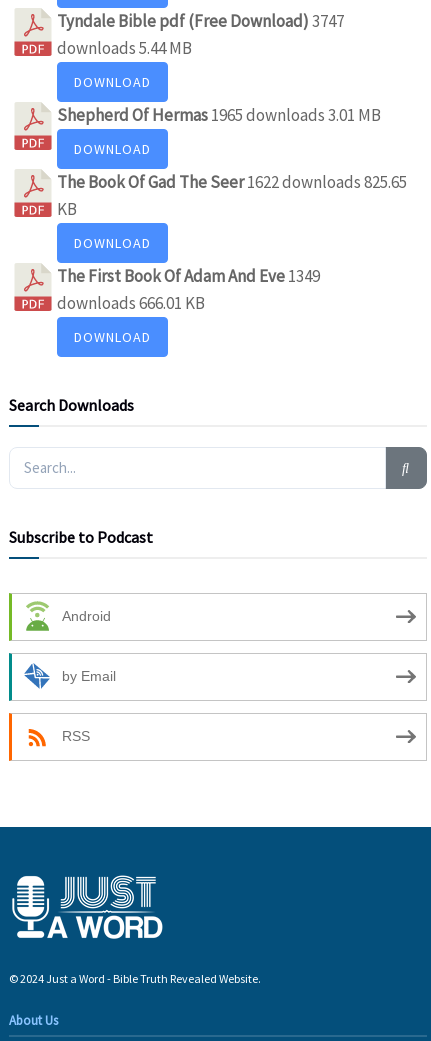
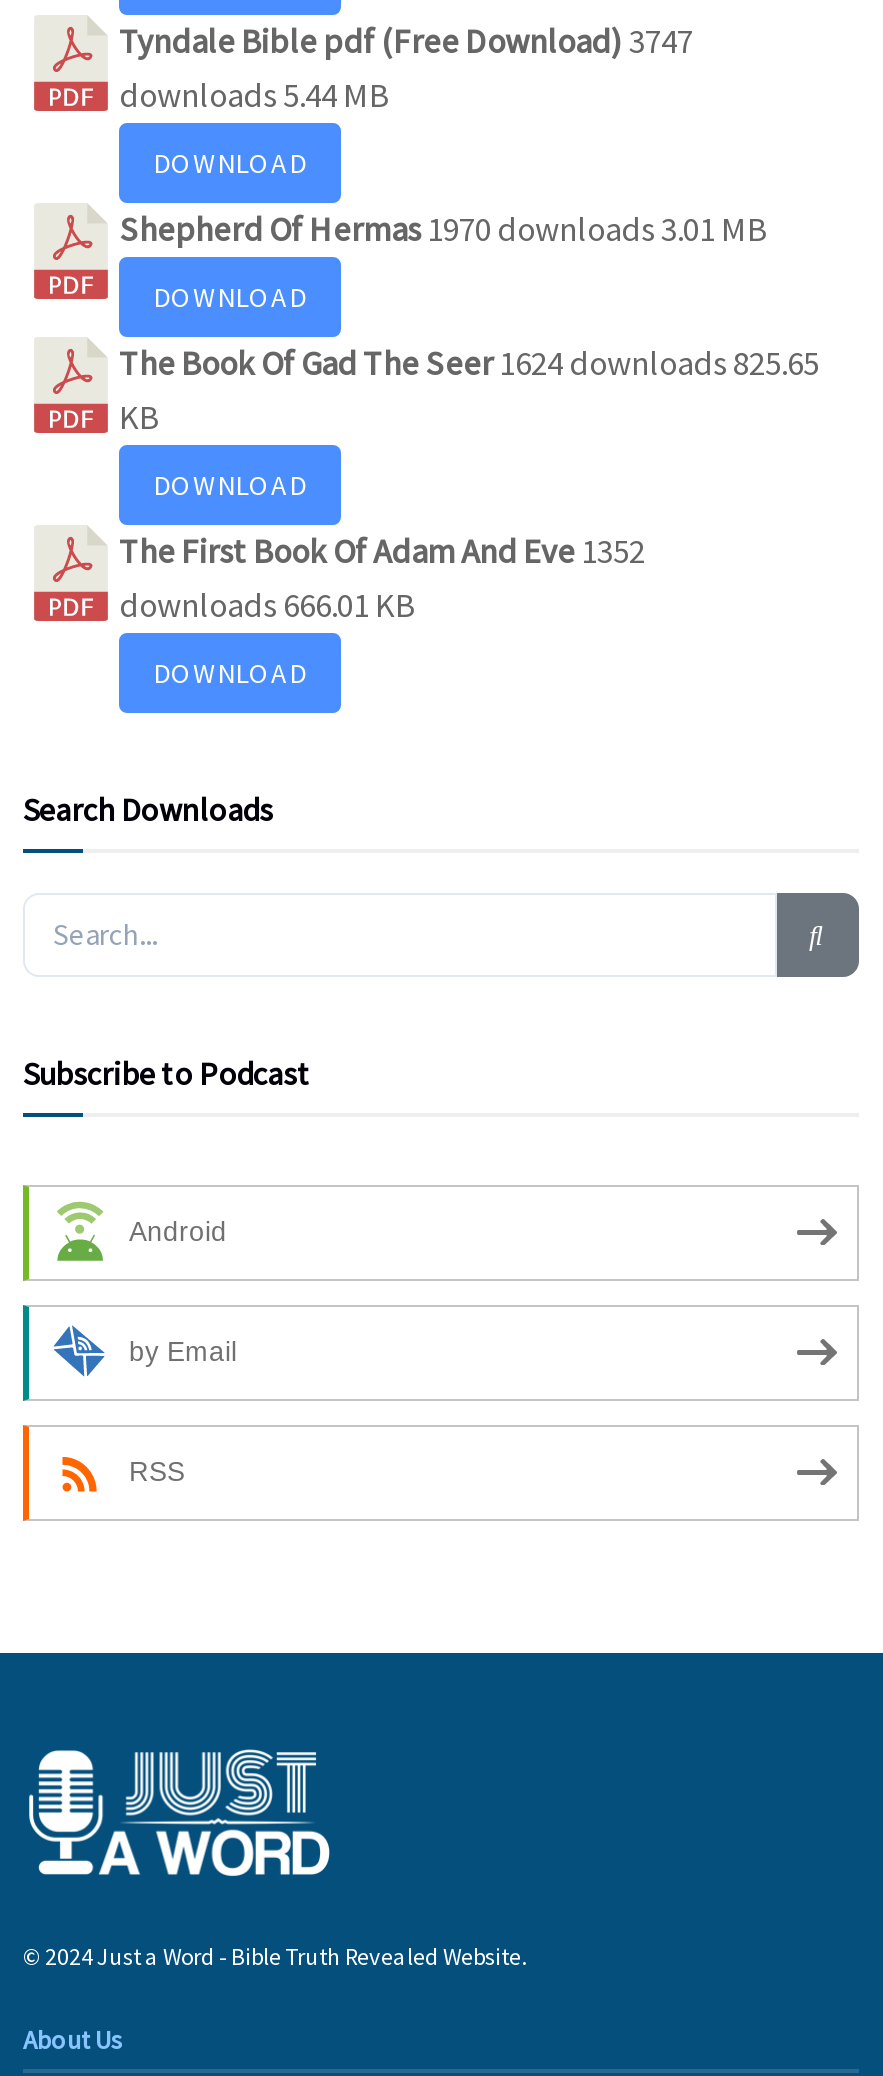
[57,104,381,126] Shepherd Of Hermas 1965 downloads 3.01 MB -> [119,207,767,251] Shepherd Of Hermas 1970 downloads 3.01 MB
[57,171,407,193] The Book Of Gad The Seer1622 downloads 825.65 -> [119,341,819,385] The Book Of Gad The Seer1624 downloads 825.65
[57,265,320,287] The First Book Of Adam And Eve 1349 -> [119,529,645,573] The First Book Of Adam And Eve 1352

